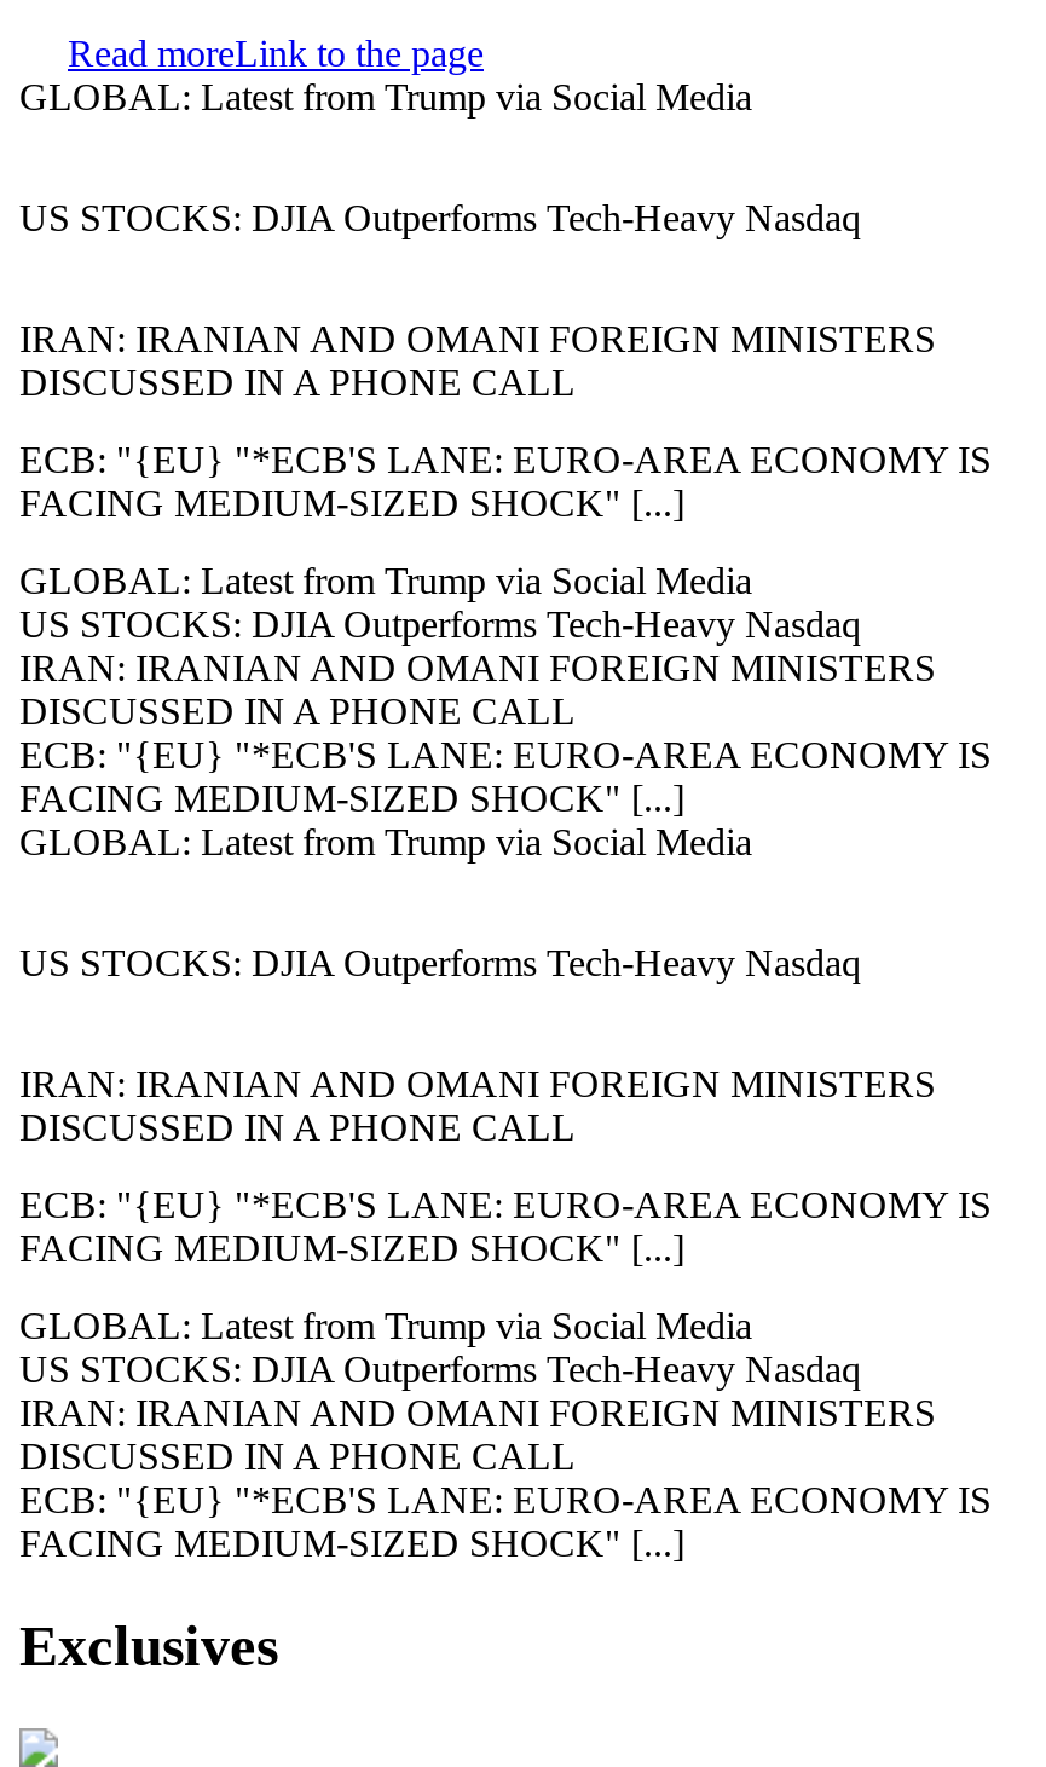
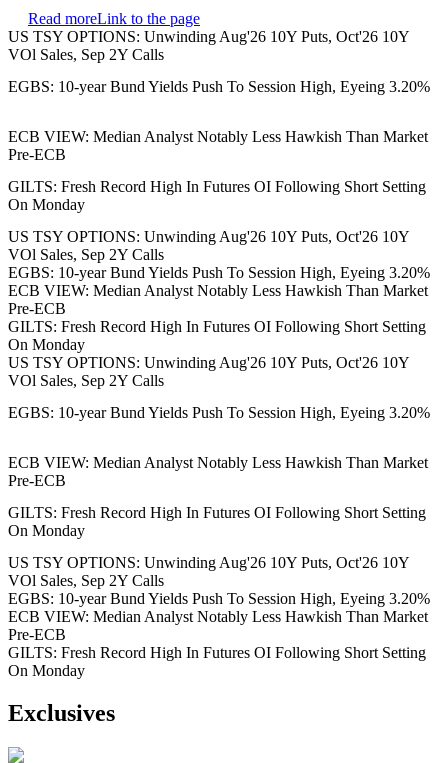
[19,77,752,118] GLOBAL: Latest from Trump via Social Media -> [8,28,409,63] US TSY OPTIONS: Unwinding Aug'26 10Y Puts, Oct'26 10Y | VOl Sales, Sep 2Y Calls
[19,198,861,239] US STOCKS: DJIA Outperforms Tech-Heavy Nasdaq -> [8,78,430,95] EGBS: 10-year Bund Yields Push To Session High, Eyeing 3.20%
[19,319,936,403] IRAN: IRANIAN AND OMANI FOREIGN MINISTERS | DISCUSSED IN A PHONE CALL -> [8,128,428,163] ECB VIEW: Median Analyst Notably Less Hawkish Than Market | Pre-ECB
[19,440,992,524] ECB: "{EU} "*ECB'S LANE: EURO-AREA ECONOMY IS | FACING MEDIUM-SIZED SHOCK" [...] -> [8,178,426,213] GILTS: Fresh Record High In Futures OI Following Short Setting | On Monday
[19,560,992,863] GLOBAL: Latest from Trump via Social Media | US STOCKS: DJIA Outperforms Tech-Heavy Nasdaq | IRAN: IRANIAN AND OMANI FOREIGN MINISTERS | DISCUSSED IN A PHONE CALL | ECB: "{EU} "*ECB'S LANE: EURO-AREA ECONOMY IS | FACING MEDIUM-SIZED SHOCK" [...] | GLOBAL: Latest from Trump via Social Media -> [8,228,430,389] US TSY OPTIONS: Unwinding Aug'26 10Y Puts, Oct'26 10Y | VOl Sales, Sep 2Y Calls | EGBS: 10-year Bund Yields Push To Session High, Eyeing 3.20% | ECB VIEW: Median Analyst Notably Less Hawkish Than Market | Pre-ECB | GILTS: Fresh Record High In Futures OI Following Short Setting | On Monday | US TSY OPTIONS: Unwinding Aug'26 10Y Puts, Oct'26 10Y | VOl Sales, Sep 2Y Calls
[19,943,861,984] US STOCKS: DJIA Outperforms Tech-Heavy Nasdaq -> [8,404,430,421] EGBS: 10-year Bund Yields Push To Session High, Eyeing 3.20%
[19,1064,936,1148] IRAN: IRANIAN AND OMANI FOREIGN MINISTERS | DISCUSSED IN A PHONE CALL -> [8,454,428,489] ECB VIEW: Median Analyst Notably Less Hawkish Than Market | Pre-ECB
[19,1185,992,1269] ECB: "{EU} "*ECB'S LANE: EURO-AREA ECONOMY IS | FACING MEDIUM-SIZED SHOCK" [...] -> [8,504,426,539] GILTS: Fresh Record High In Futures OI Following Short Setting | On Monday
[19,1305,992,1564] GLOBAL: Latest from Trump via Social Media | US STOCKS: DJIA Outperforms Tech-Heavy Nasdaq | IRAN: IRANIAN AND OMANI FOREIGN MINISTERS | DISCUSSED IN A PHONE CALL | ECB: "{EU} "*ECB'S LANE: EURO-AREA ECONOMY IS | FACING MEDIUM-SIZED SHOCK" [...] -> [8,554,430,679] US TSY OPTIONS: Unwinding Aug'26 10Y Puts, Oct'26 10Y | VOl Sales, Sep 2Y Calls | EGBS: 10-year Bund Yields Push To Session High, Eyeing 3.20% | ECB VIEW: Median Analyst Notably Less Hawkish Than Market | Pre-ECB | GILTS: Fresh Record High In Futures OI Following Short Setting | On Monday

